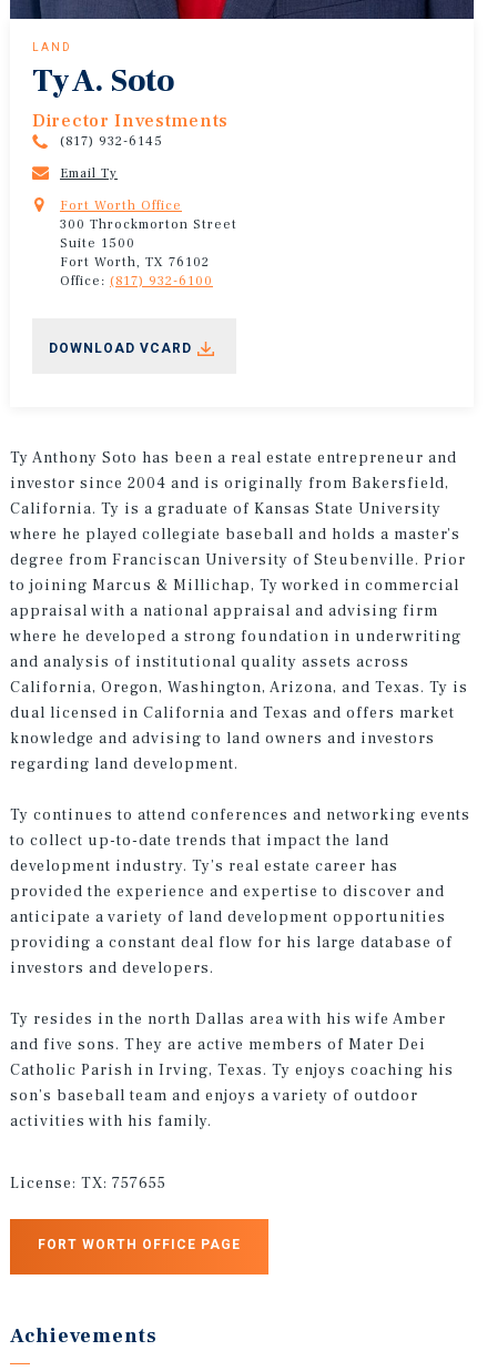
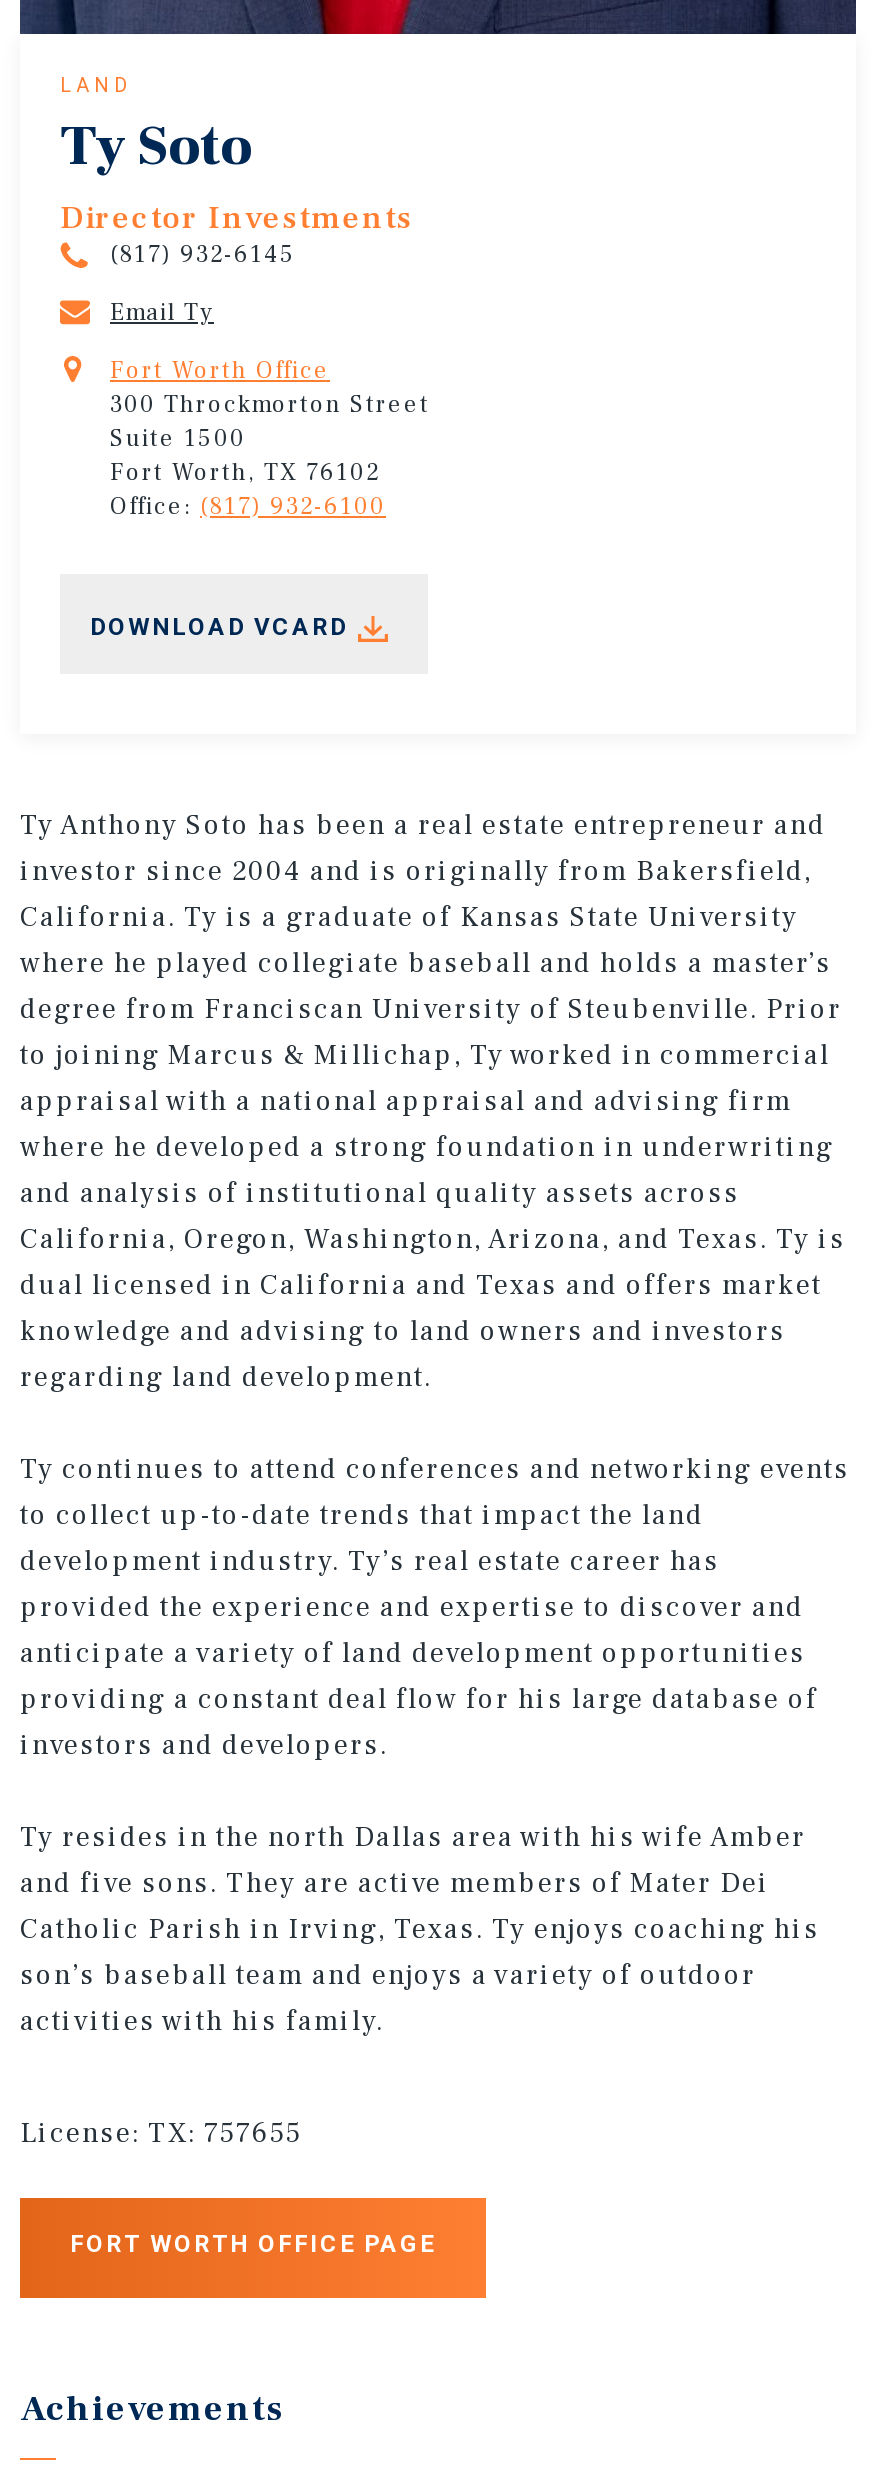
[32,61,174,100] Ty A. Soto -> [60,109,252,181] Ty Soto

